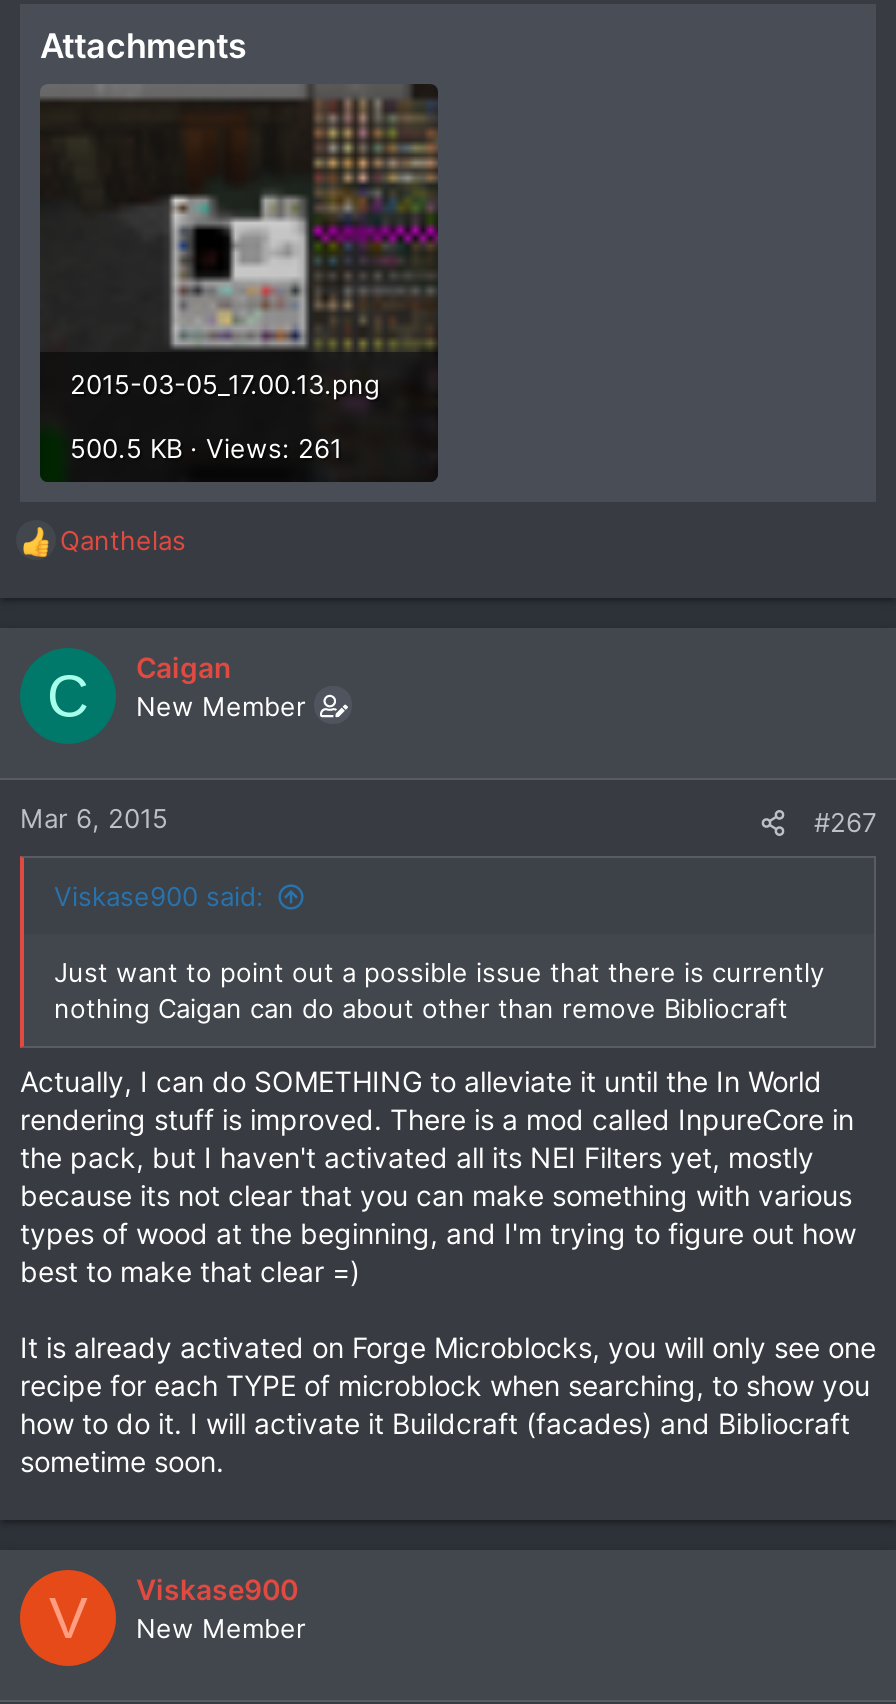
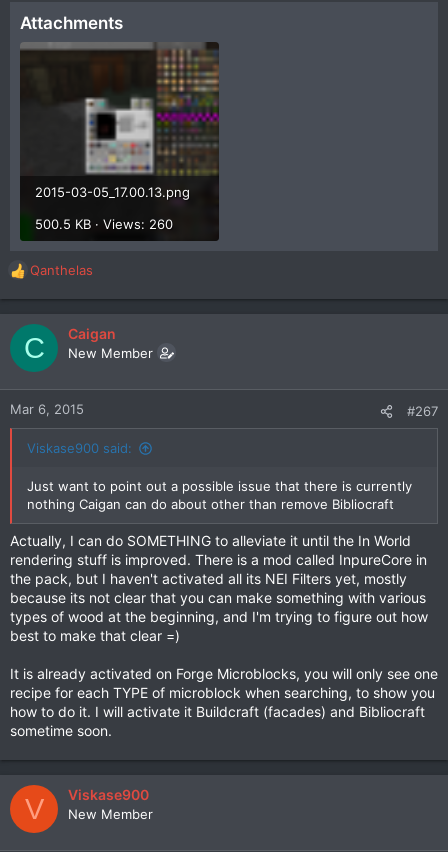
[70,432,342,464] 500.5 KB · Views: 261 -> [35,216,173,232] 500.5 KB · Views: 260

